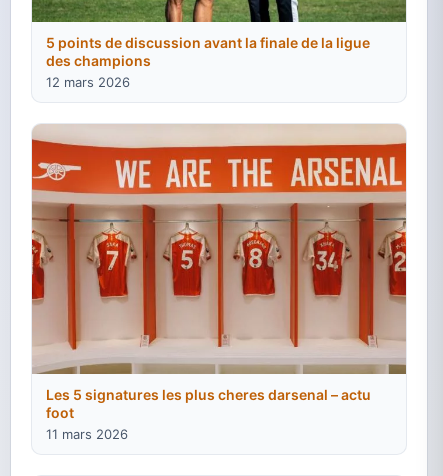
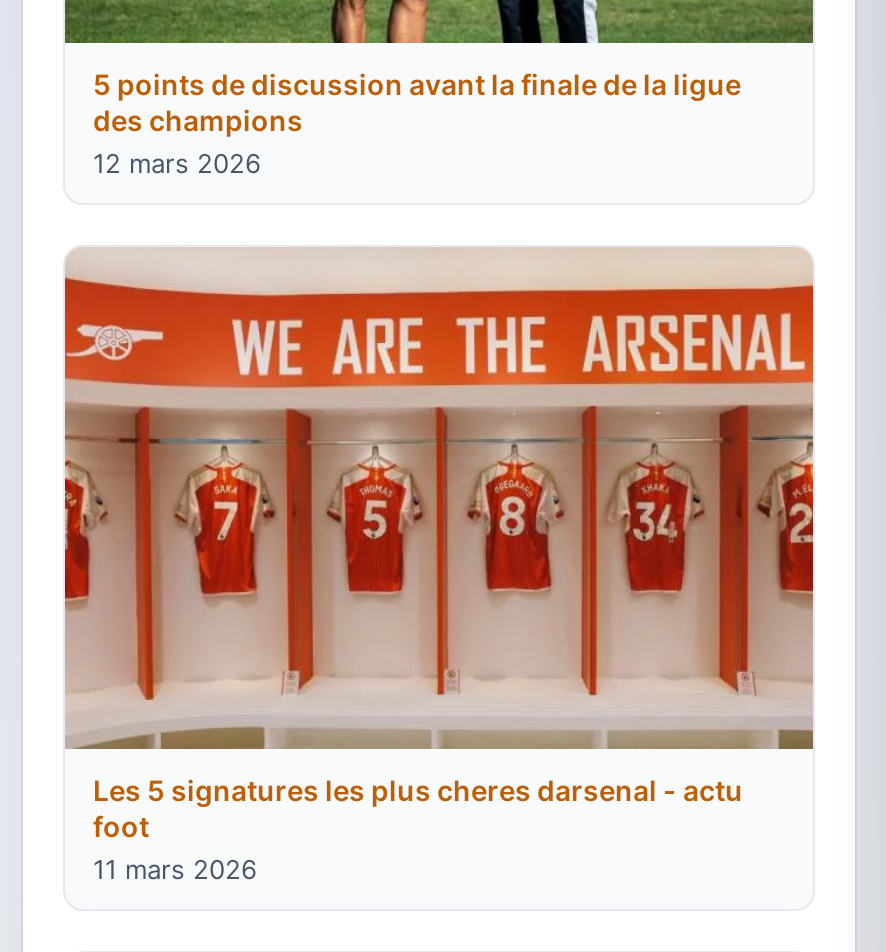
[46,386,371,403] Les 5 signatures les plus cheres darsenal – actu -> [93,773,743,807] Les 5 signatures les plus cheres darsenal - actu

